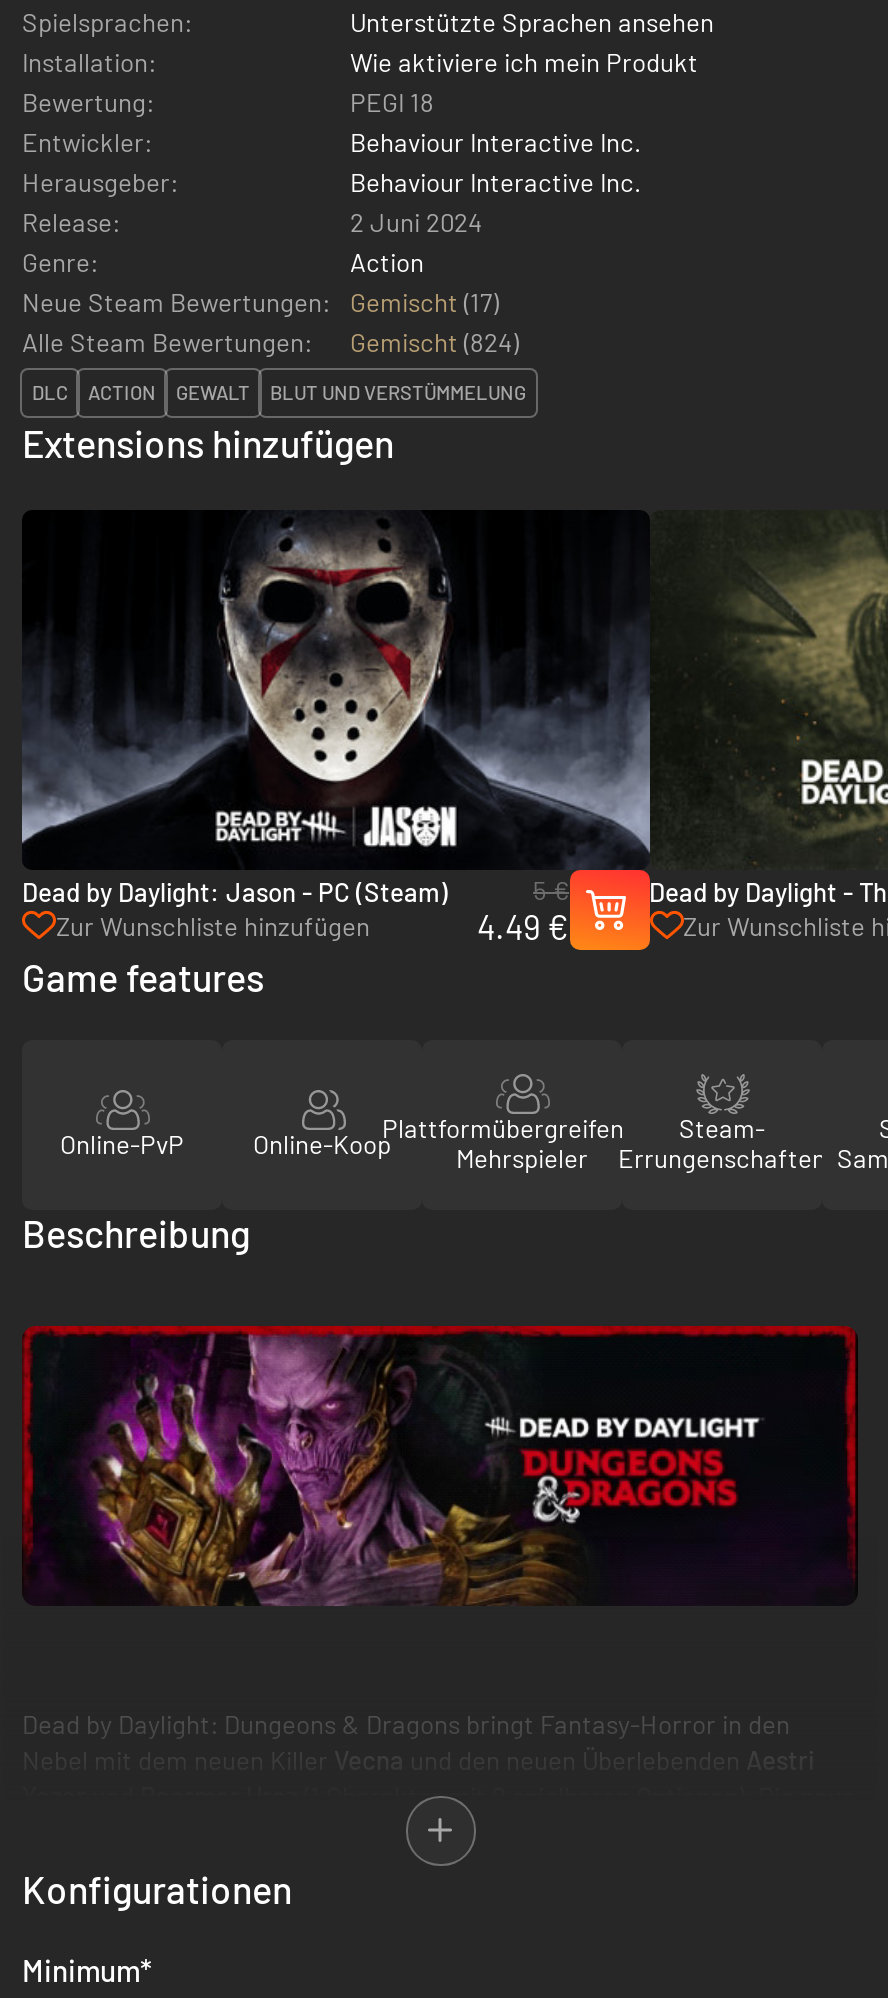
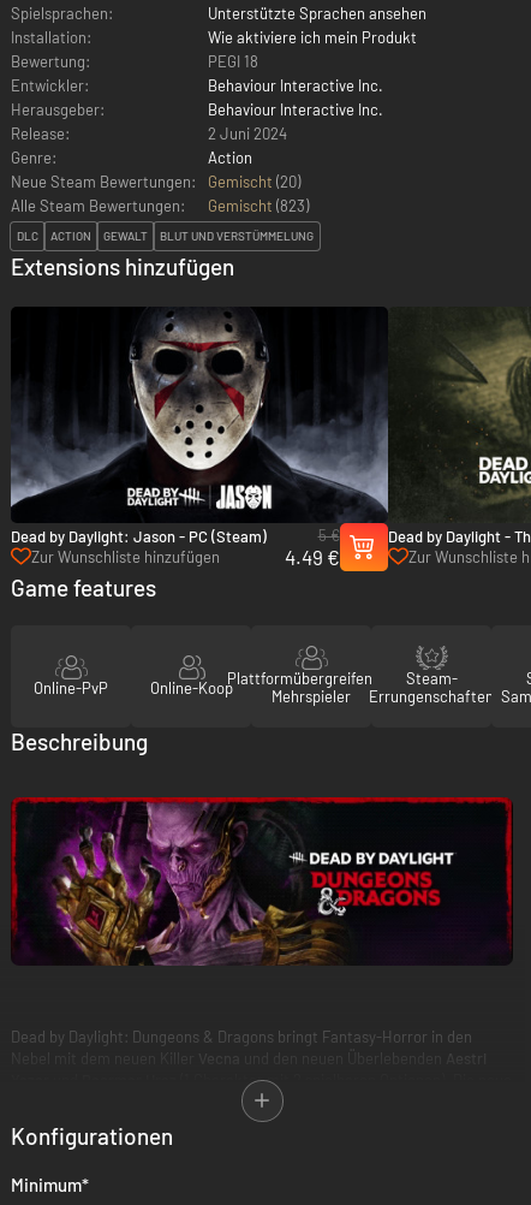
[22,285,498,317] Neue Steam Bewertungen: Gemischt (17) -> [11,172,300,191] Neue Steam Bewertungen: Gemischt (20)
[22,325,518,357] Alle Steam Bewertungen: Gemischt (824) -> [11,196,309,215] Alle Steam Bewertungen: Gemischt (823)

